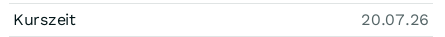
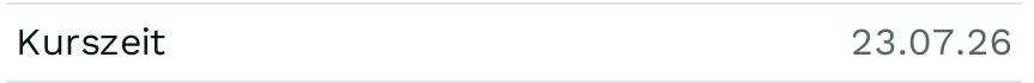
[361,10,429,29] 20.07.26 -> [850,18,1012,63] 23.07.26

